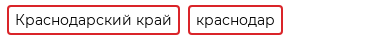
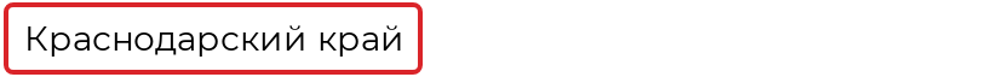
[196,11,275,29] краснодар -> none

